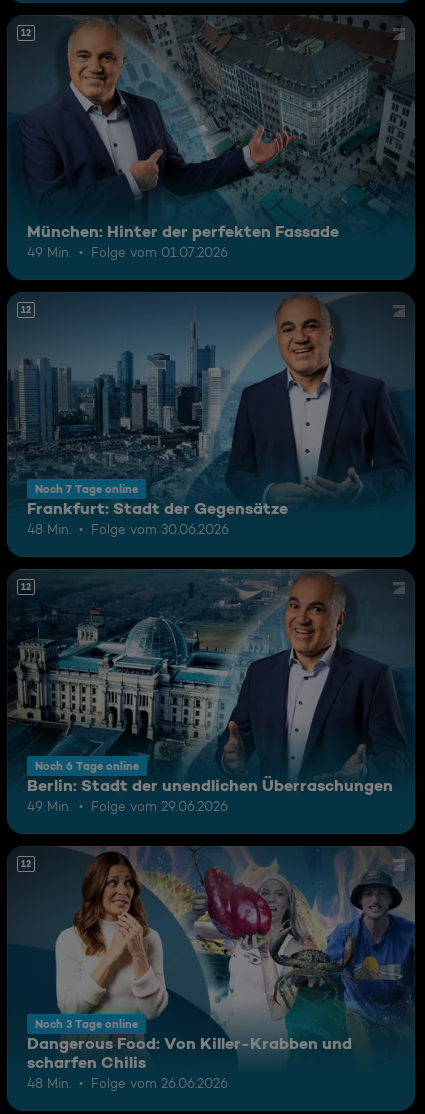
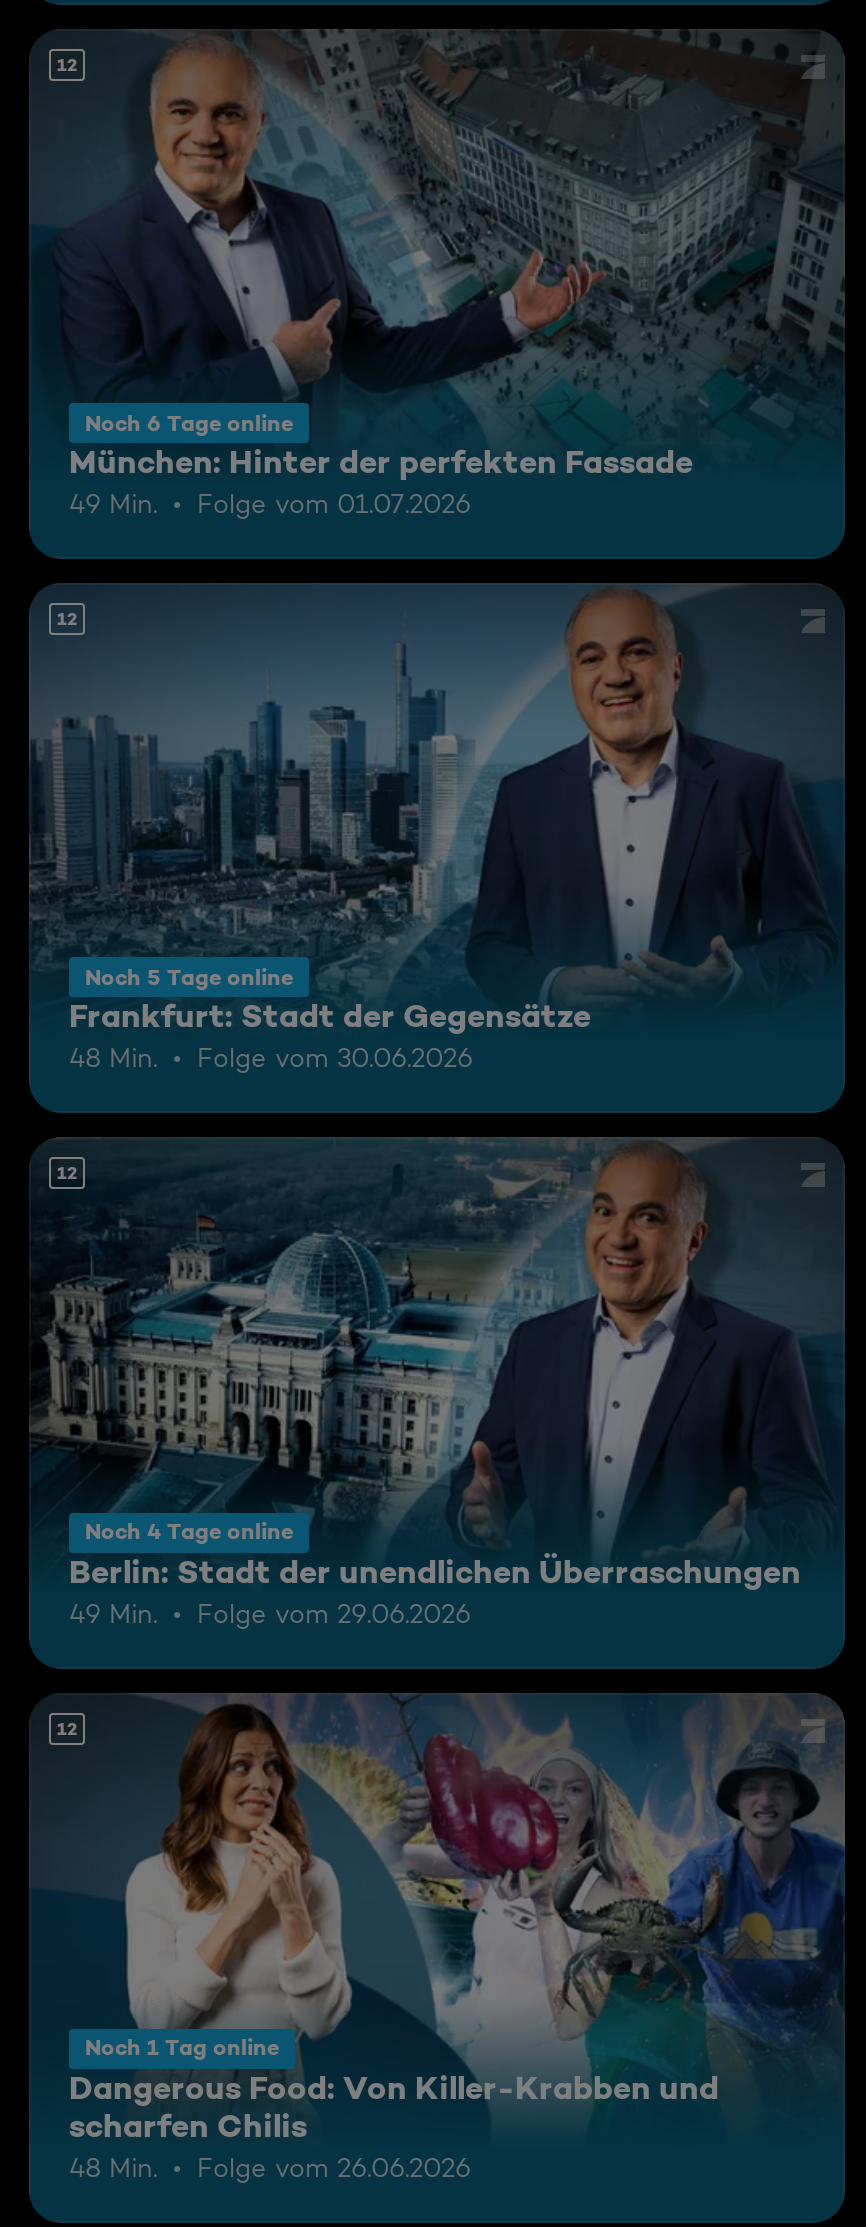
[35,481,138,495] Noch 7 Tage online -> [85,963,293,991] Noch 5 Tage online
none -> [85,1517,293,1545] Noch 4 Tage online
moved [35,759,139,773] -> [85,409,293,437]: Noch 6 Tage online
[35,1017,138,1031] Noch 3 Tage online -> [85,2034,279,2062] Noch 1 Tag online

